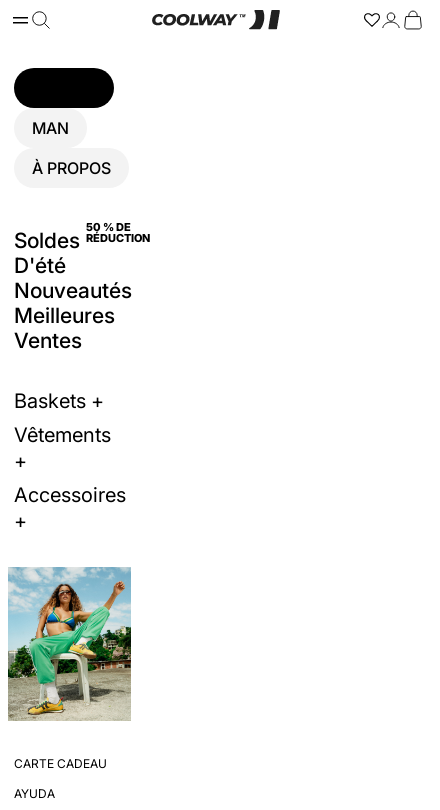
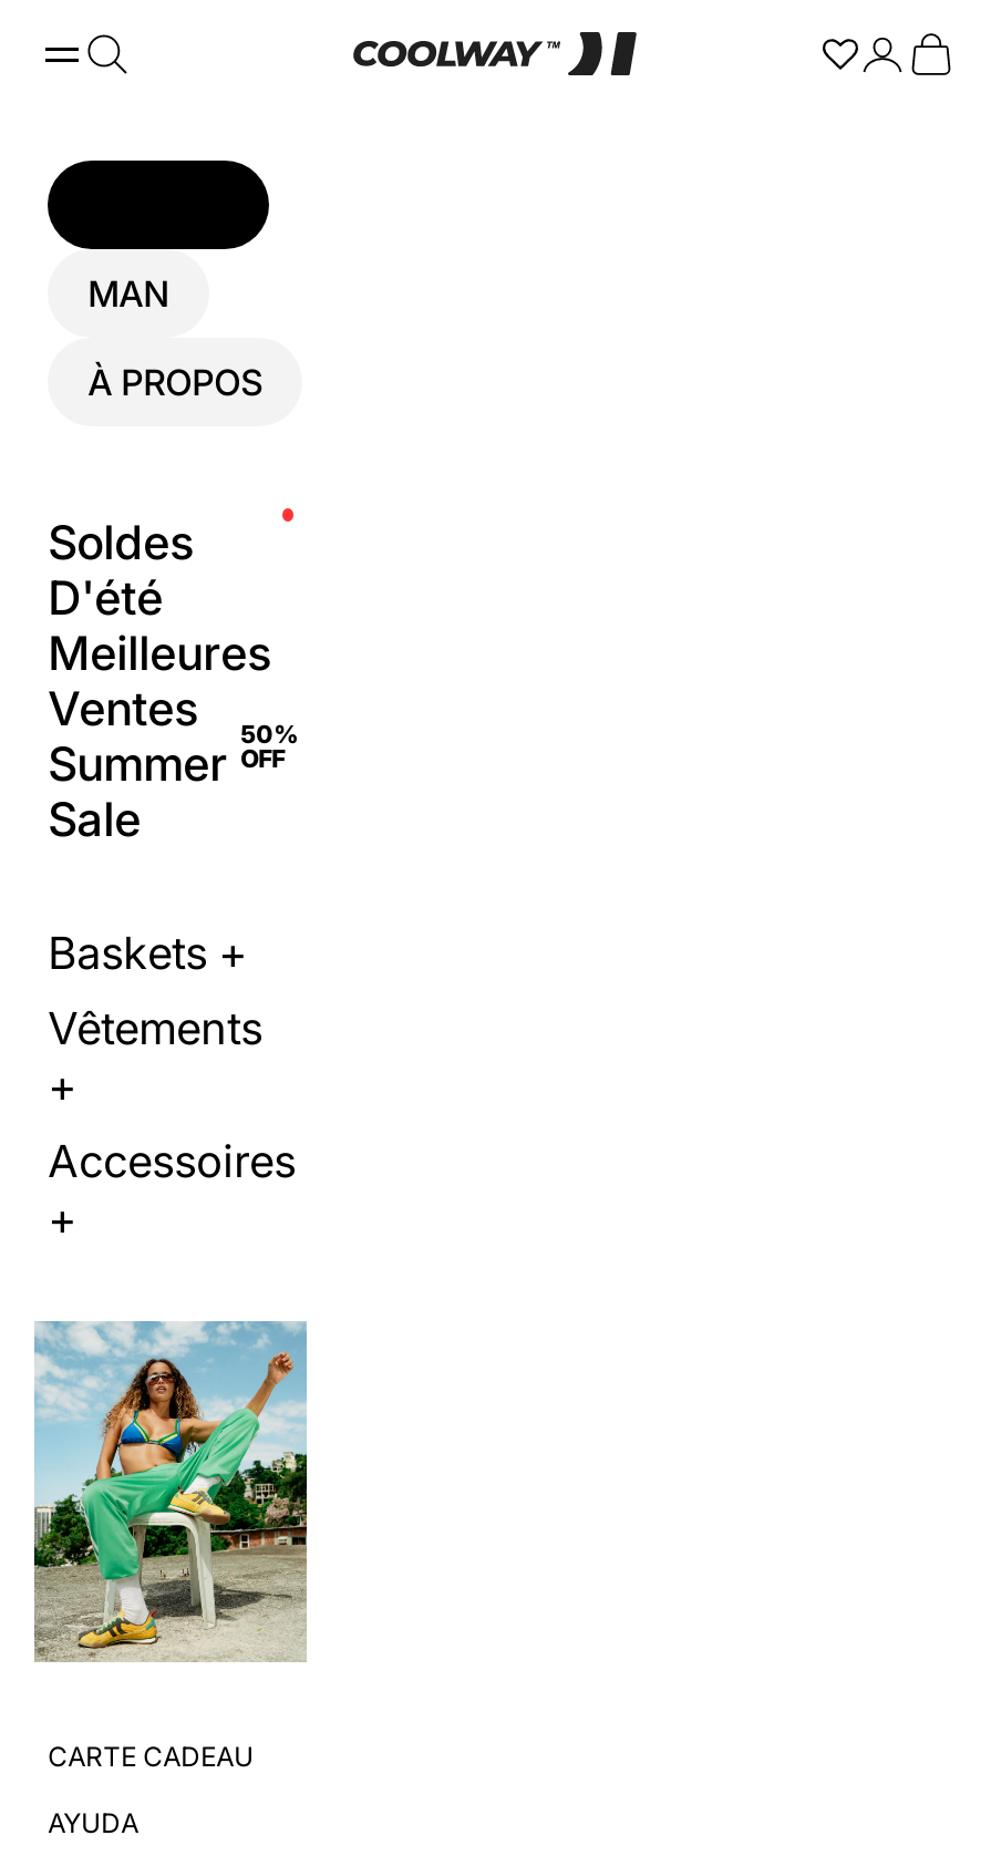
[14,220,150,303] 50 % DE | RÉDUCTION | Nouveautés -> none
moved [14,303,115,353] -> [48,626,272,736]: Meilleures | Ventes
none -> [48,736,227,847] Summer | Sale
none -> [241,719,298,774] 50% | OFF

